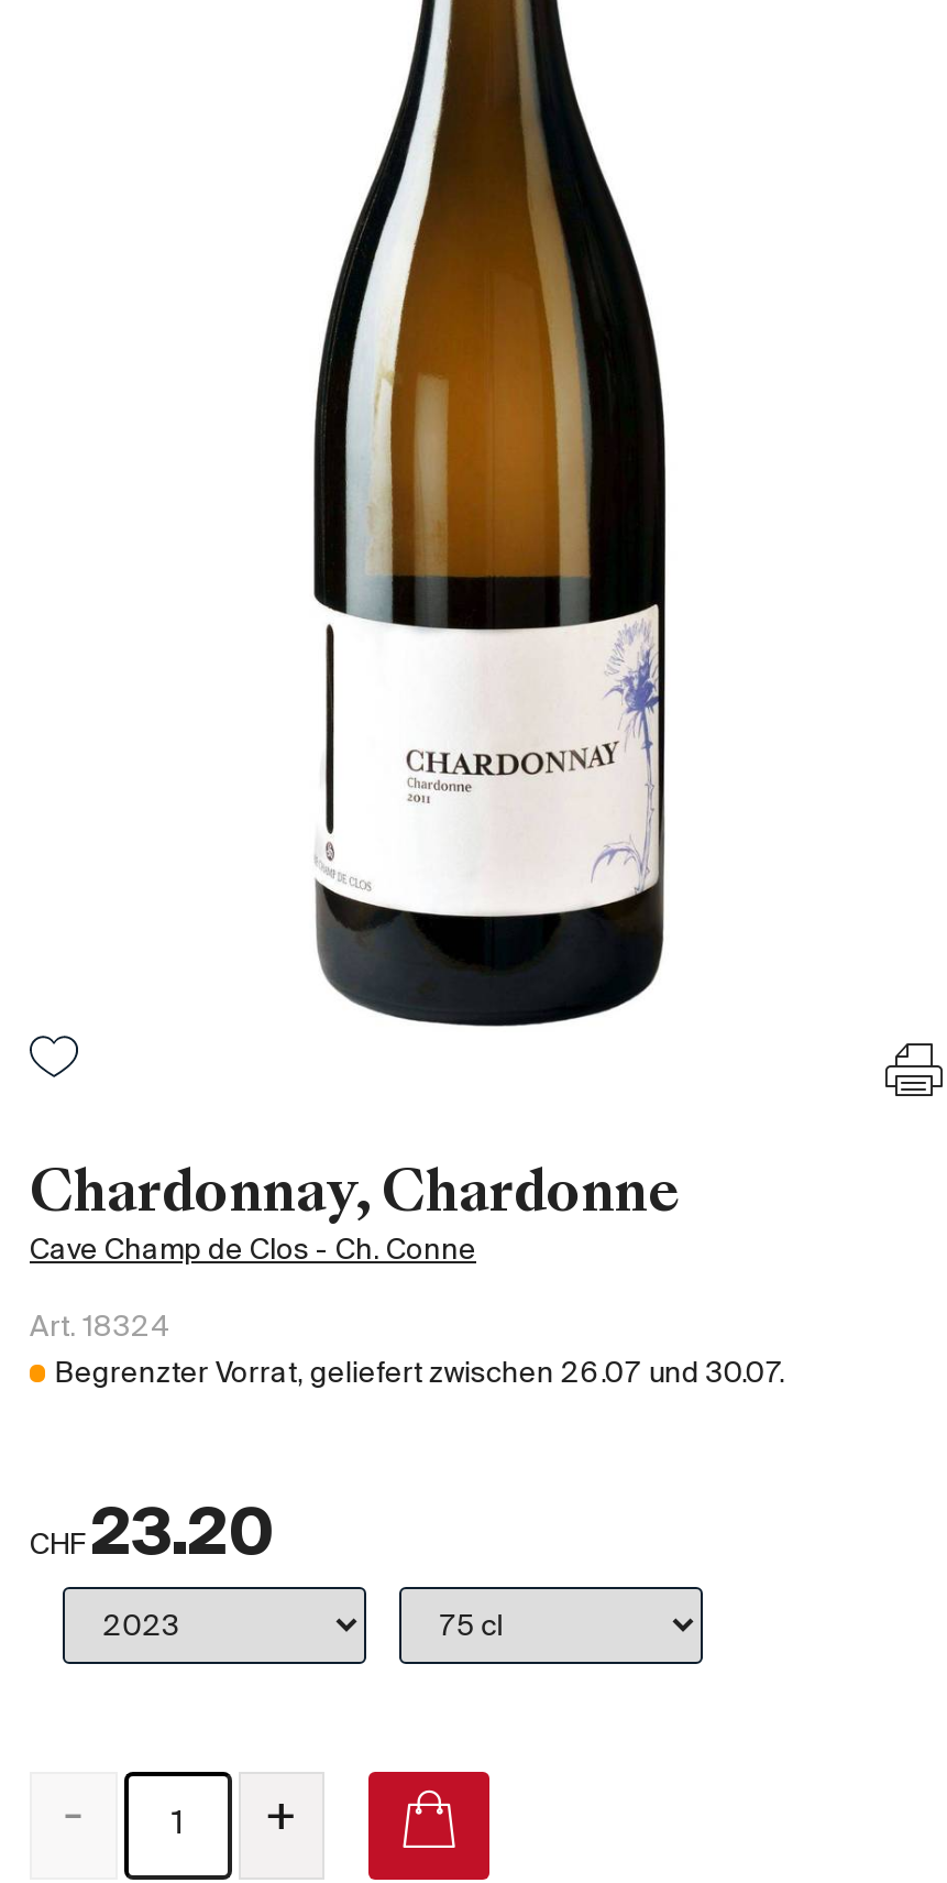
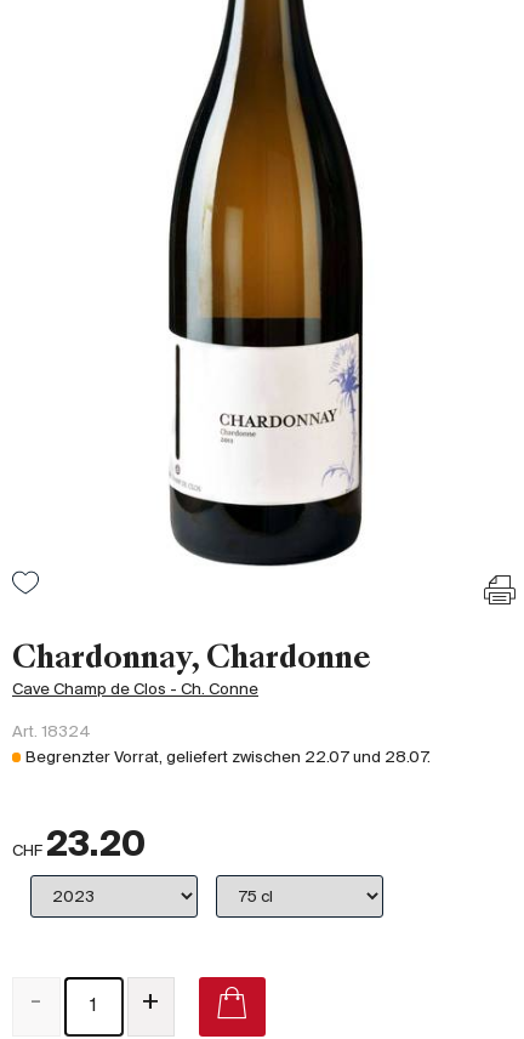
[55,1357,785,1390] Begrenzter Vorrat, geliefert zwischen 26.07 und 30.07. -> [26,748,431,767] Begrenzter Vorrat, geliefert zwischen 22.07 und 28.07.

